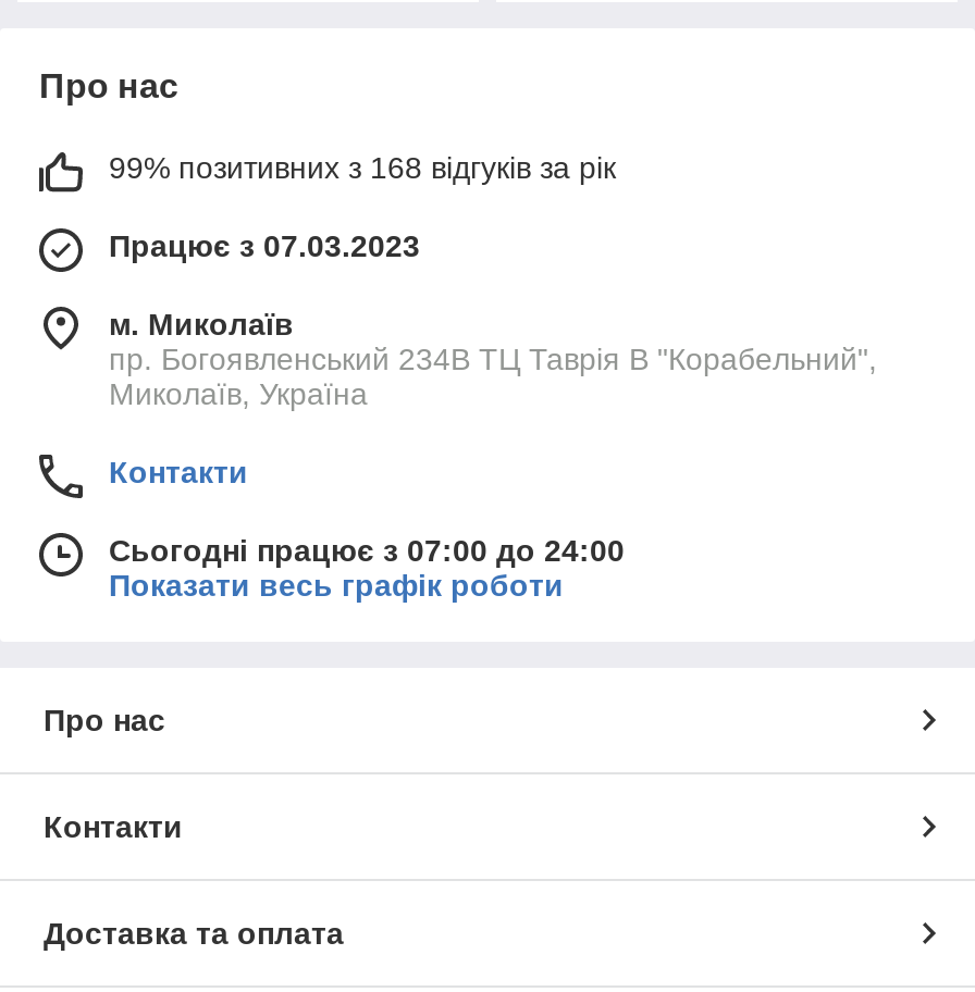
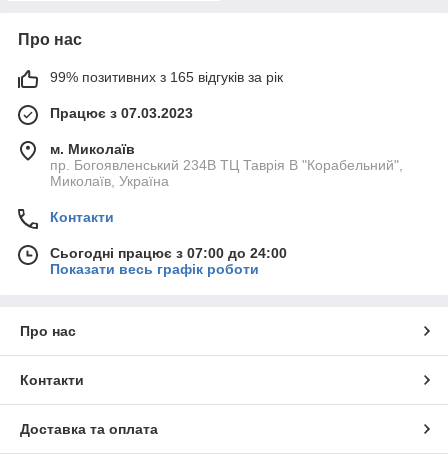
[109,150,616,184] 99% позитивних з 168 відгуків за рік -> [50,69,283,85] 99% позитивних з 165 відгуків за рік

